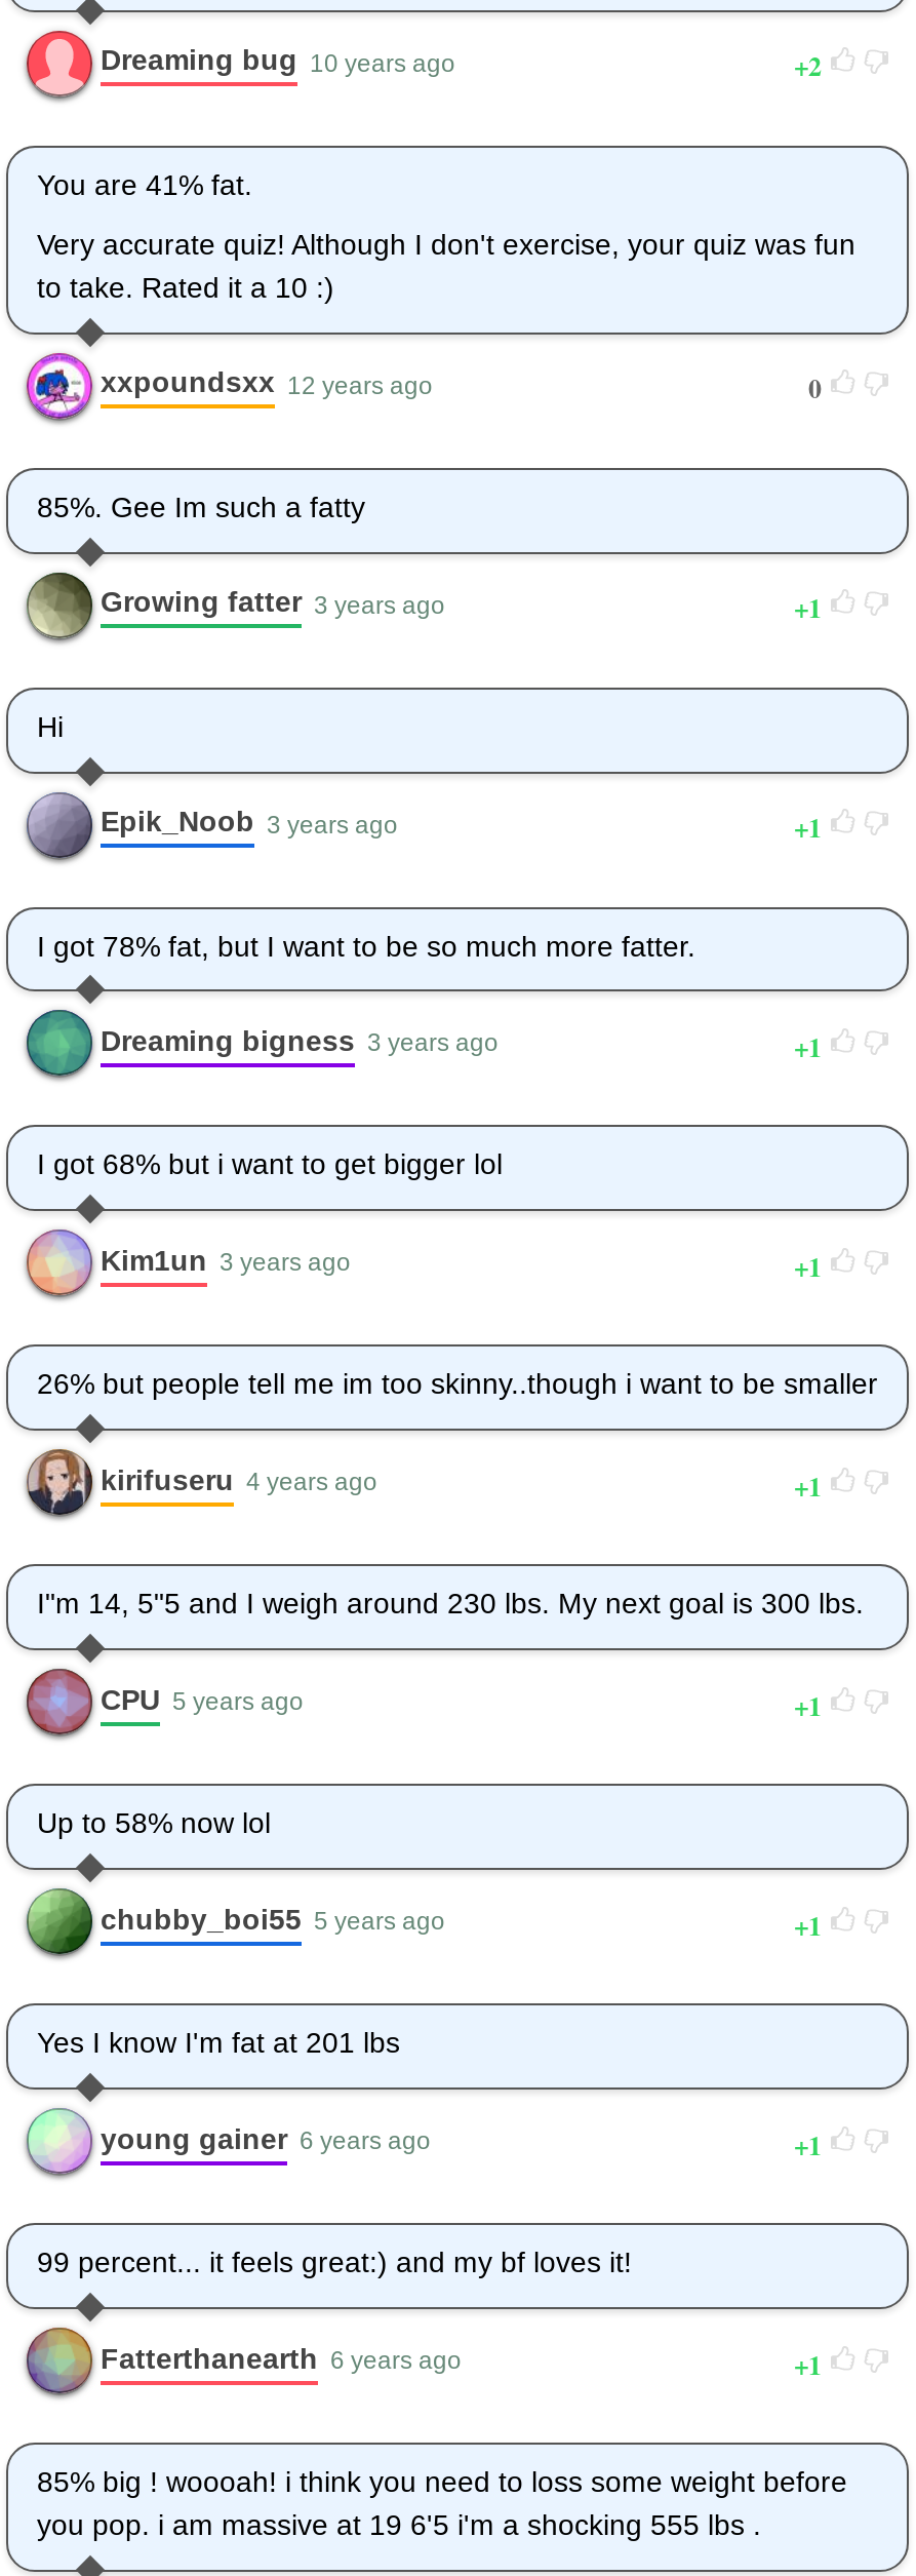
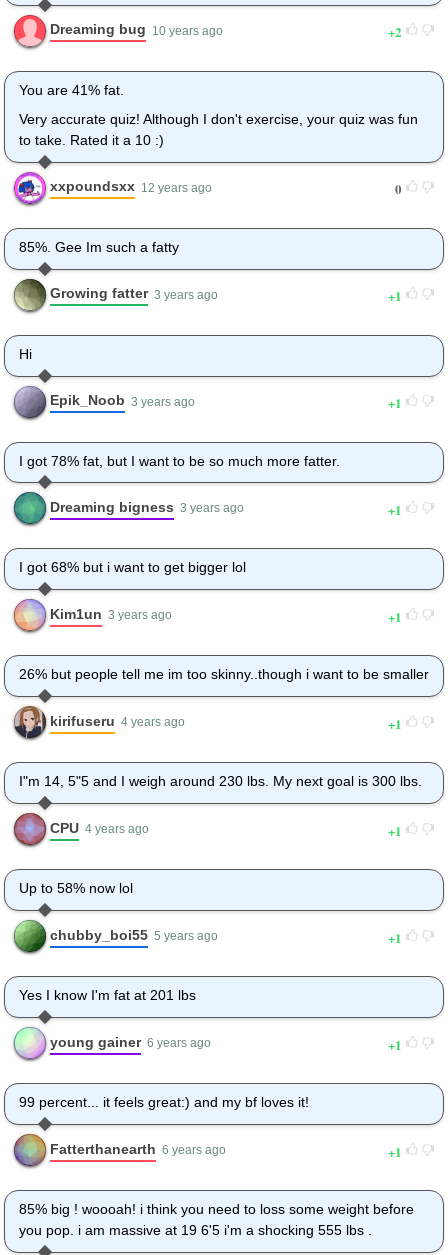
[101,1683,304,1717] CPU 5 years ago -> [50,820,149,836] CPU 4 years ago

